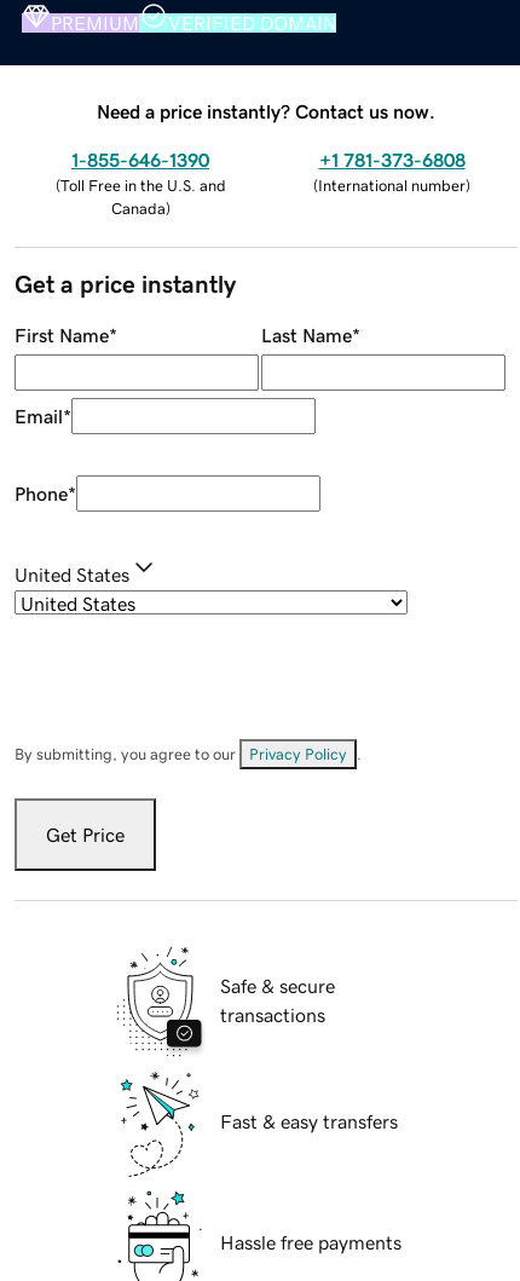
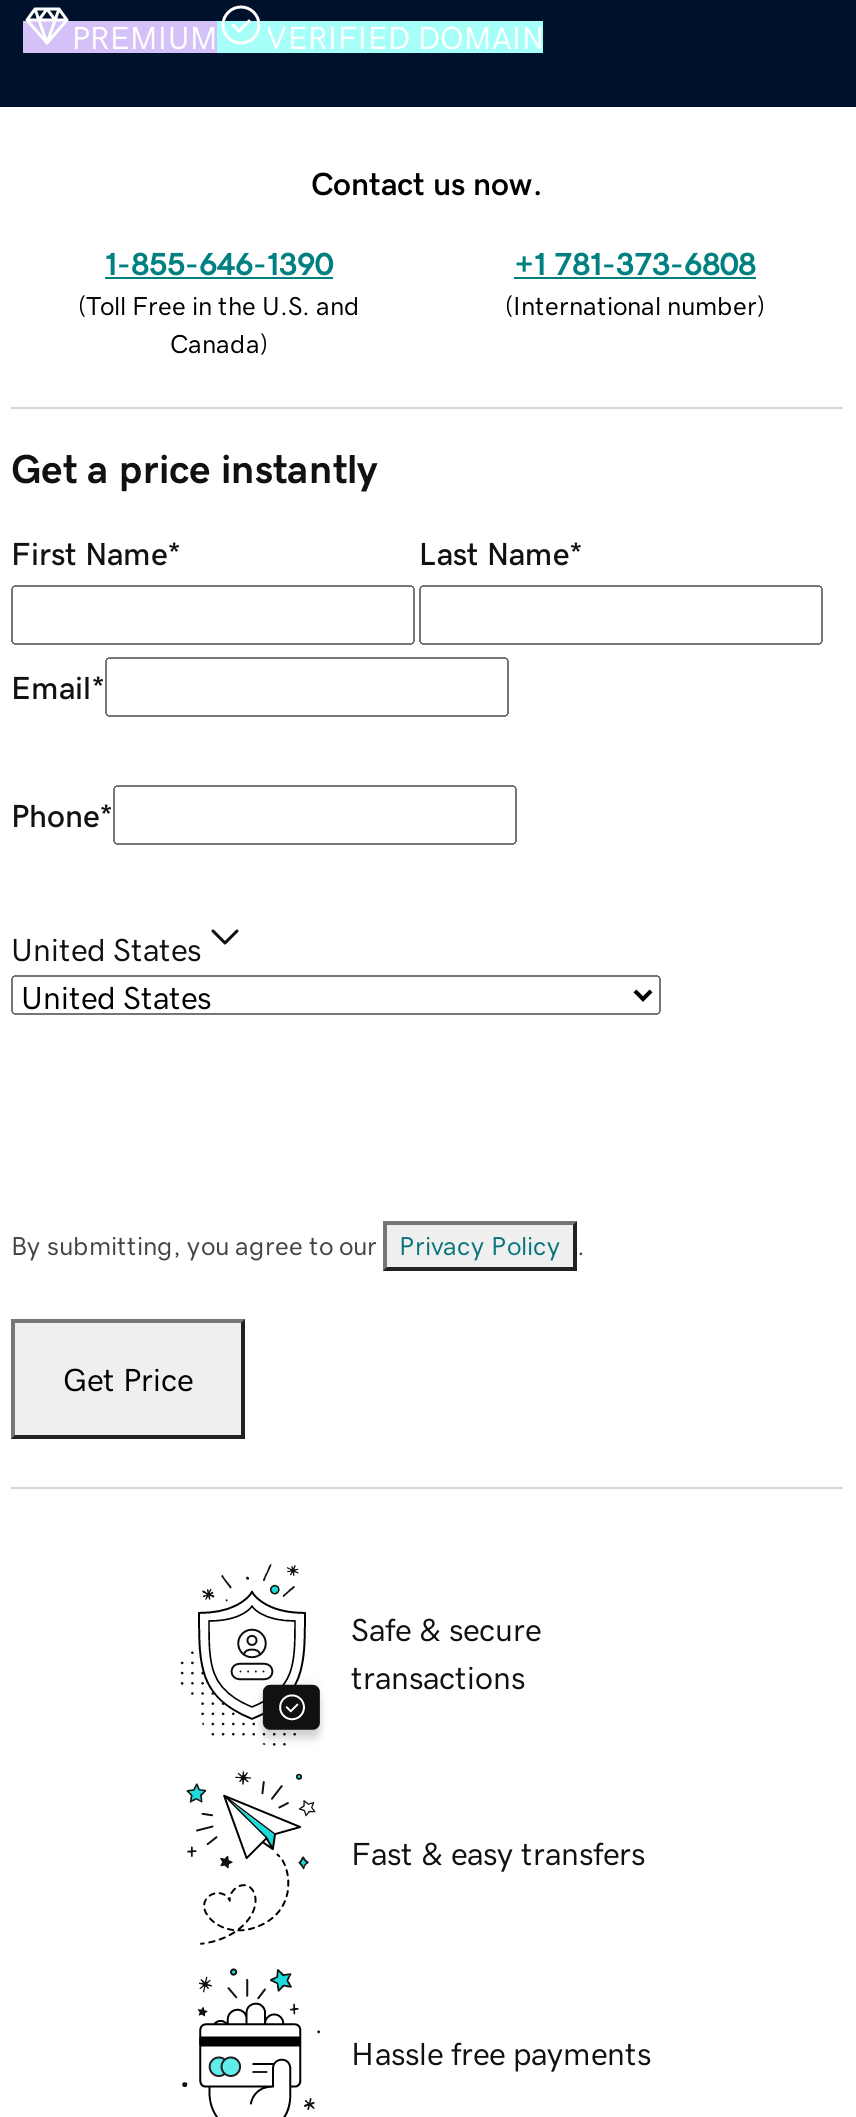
[97,101,435,120] Need a price instantly? Contact us now. -> [311,166,543,198] Contact us now.

